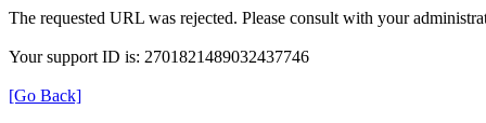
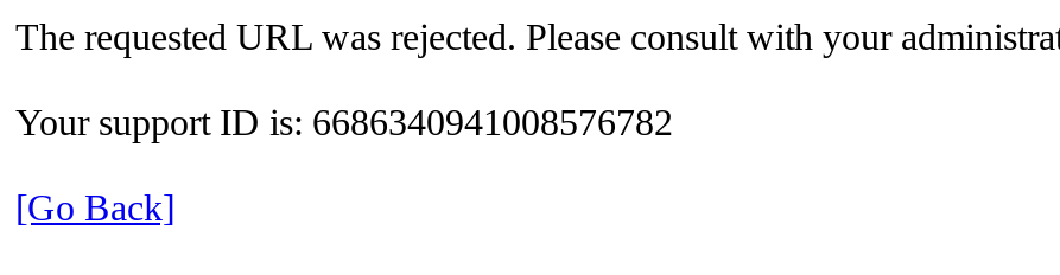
[9,47,309,66] Your support ID is: 2701821489032437746 -> [15,102,673,142] Your support ID is: 6686340941008576782

